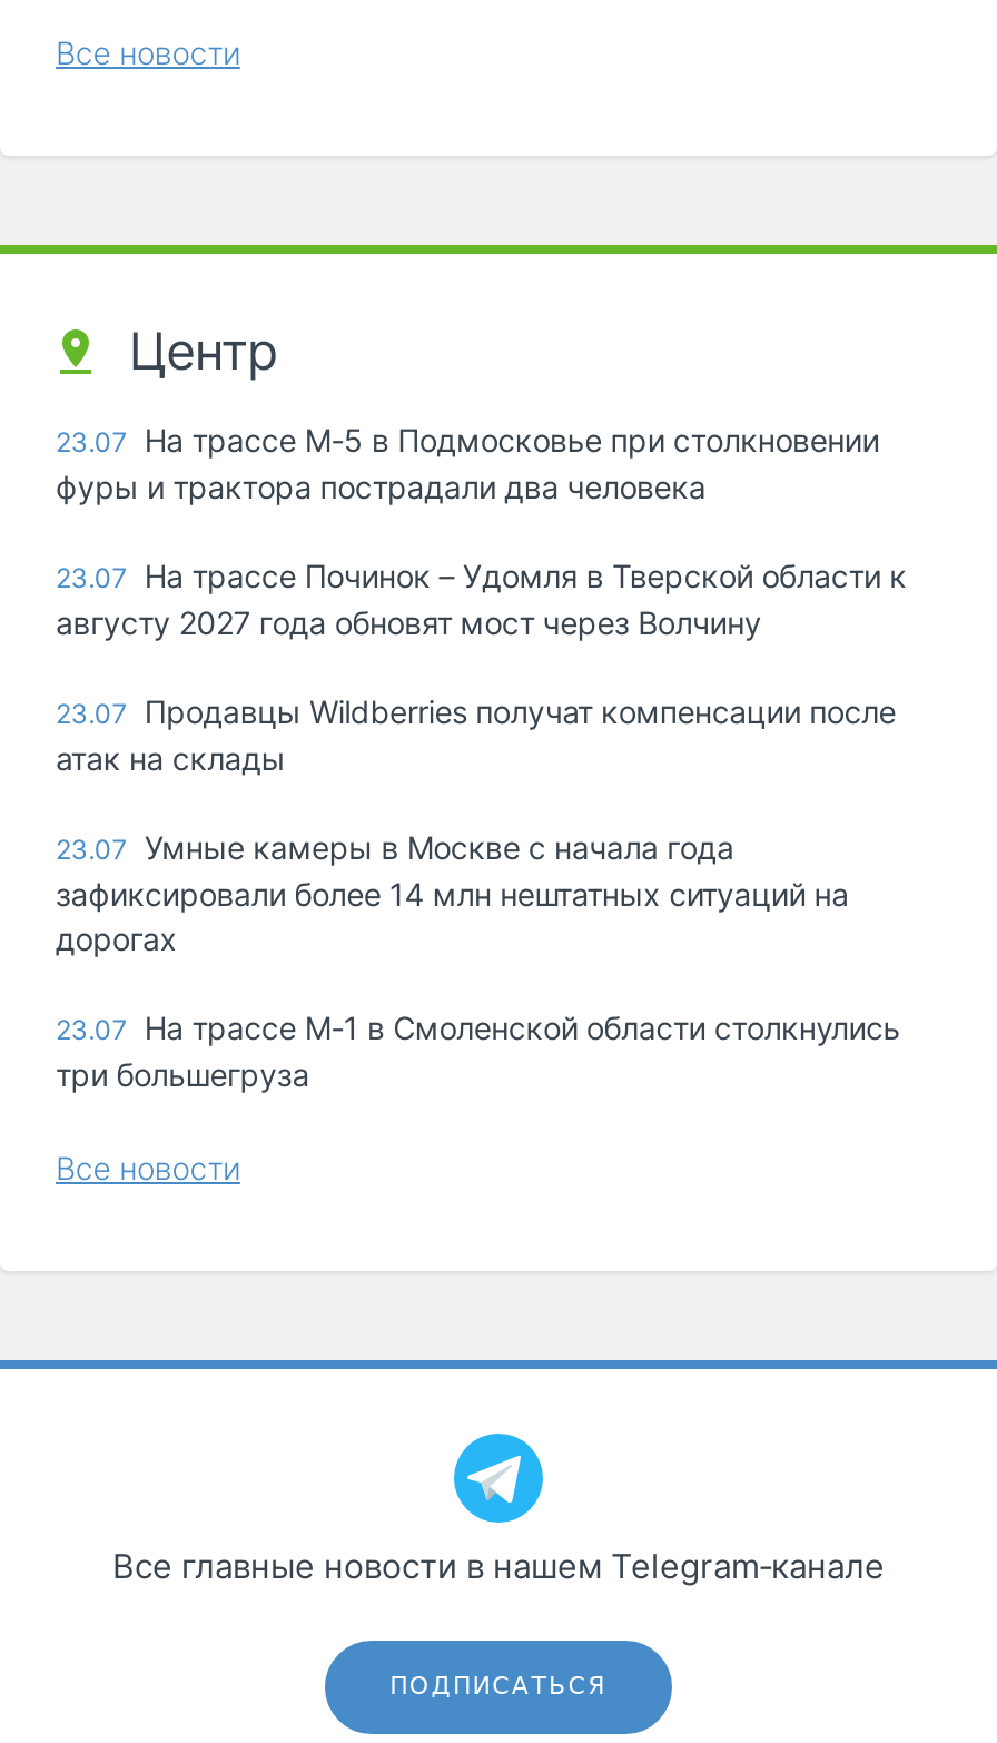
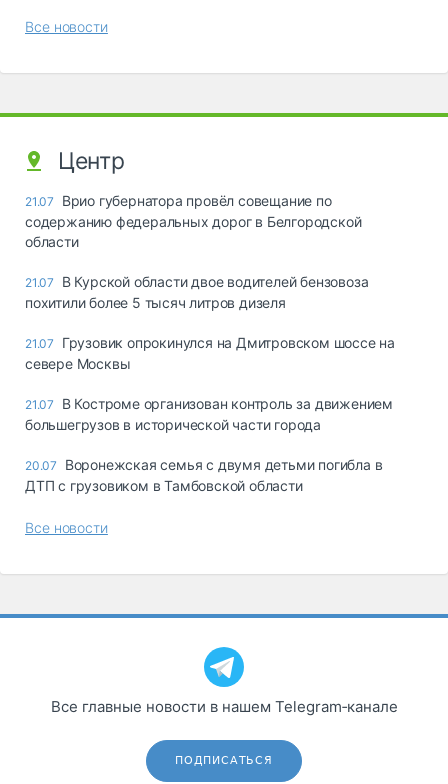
[56,421,879,506] 23.07 На трассе М-5 в Подмосковье при столкновении | фуры и трактора пострадали два человека -> [25,192,361,250] 21.07 Врио губернатора провёл совещание по | содержанию федеральных дорог в Белгородской | области
[56,557,907,641] 23.07 На трассе Починок – Удомля в Тверской области к | августу 2027 года обновят мост через Волчину -> [25,273,368,311] 21.07 В Курской области двое водителей бензовоза | похитили более 5 тысяч литров дизеля
[56,693,896,777] 23.07 Продавцы Wildberries получат компенсации после | атак на склады -> [25,334,395,372] 21.07 Грузовик опрокинулся на Дмитровском шоссе на | севере Москвы
[56,828,849,957] 23.07 Умные камеры в Москве с начала года | зафиксировали более 14 млн нештатных ситуаций на | дорогах -> [25,395,393,433] 21.07 В Костроме организован контроль за движением | большегрузов в исторической части города
[56,1009,900,1093] 23.07 На трассе М-1 в Смоленской области столкнулись | три большегруза -> [25,456,382,494] 20.07 Воронежская семья с двумя детьми погибла в | ДТП с грузовиком в Тамбовской области

